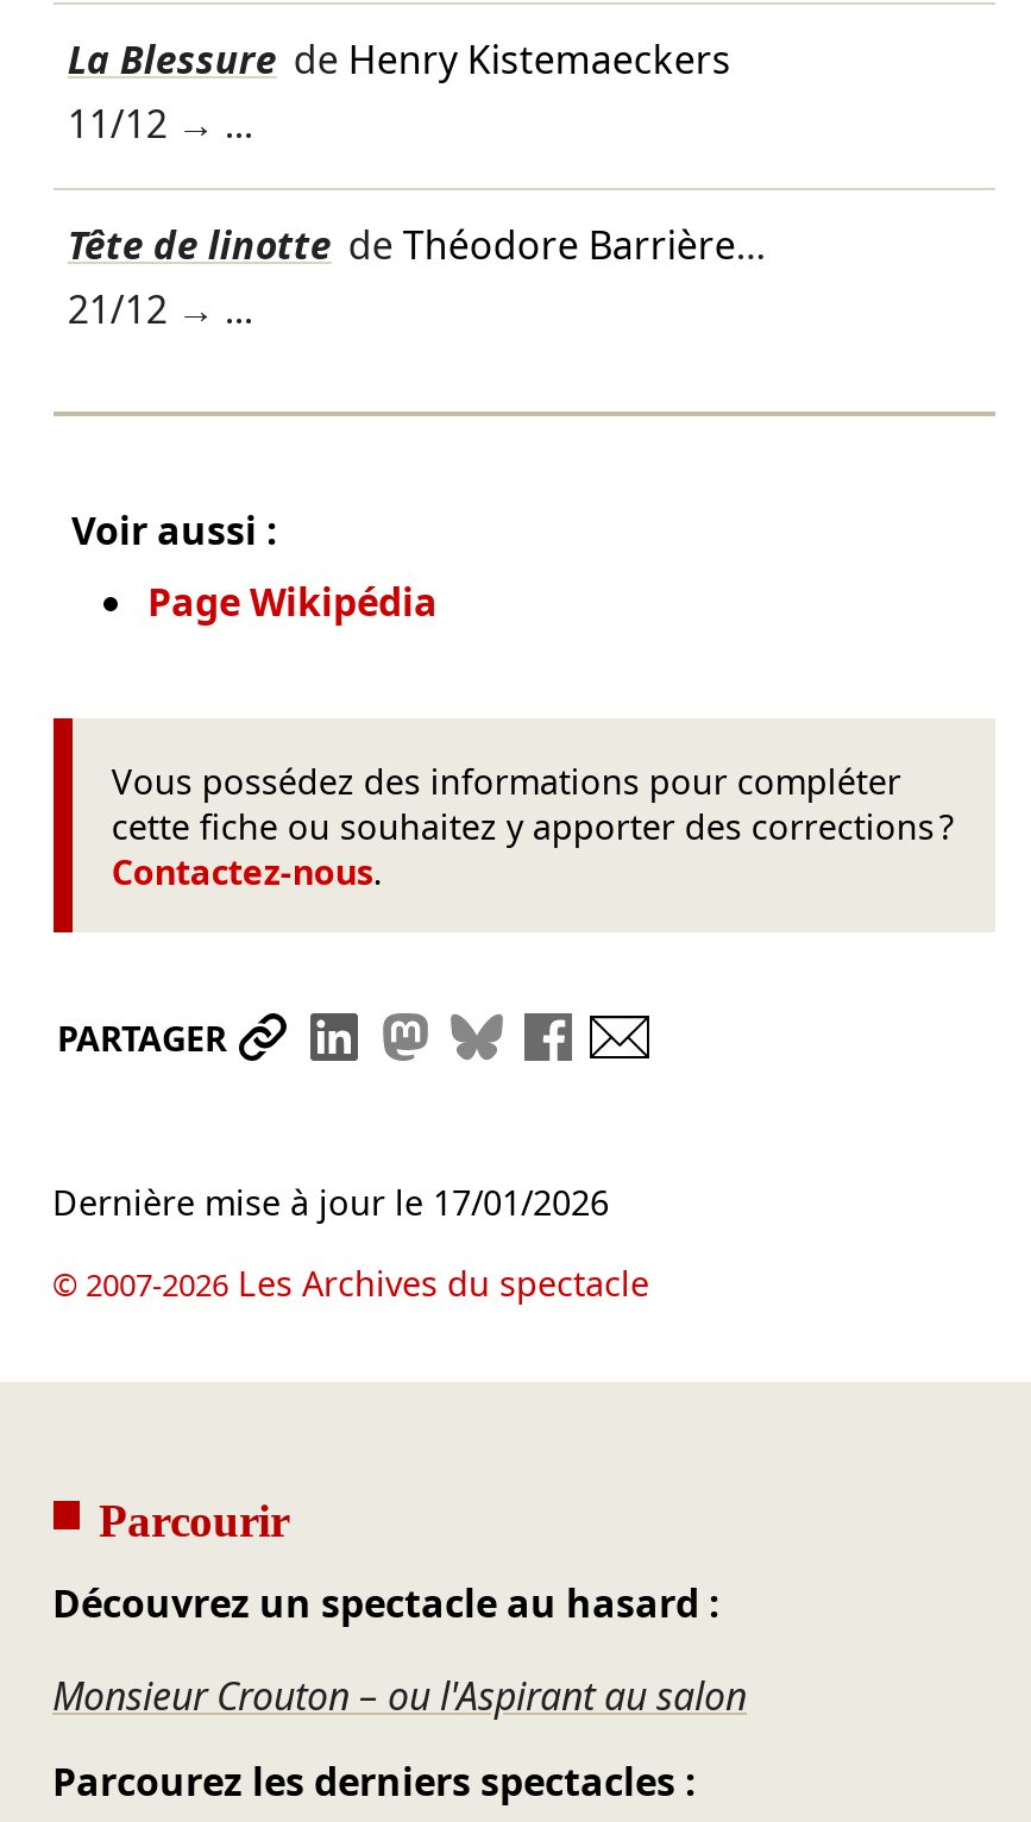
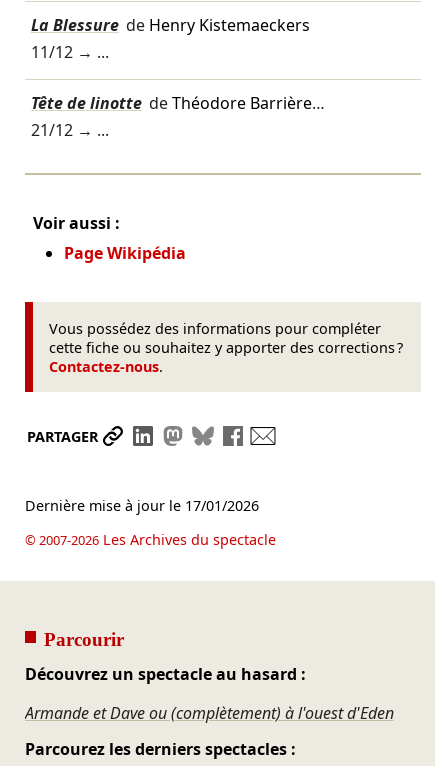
[52,1669,747,1721] Monsieur Crouton – ou l'Aspirant au salon -> [24,702,393,724] Armande et Dave ou (complètement) à l'ouest d'Eden

